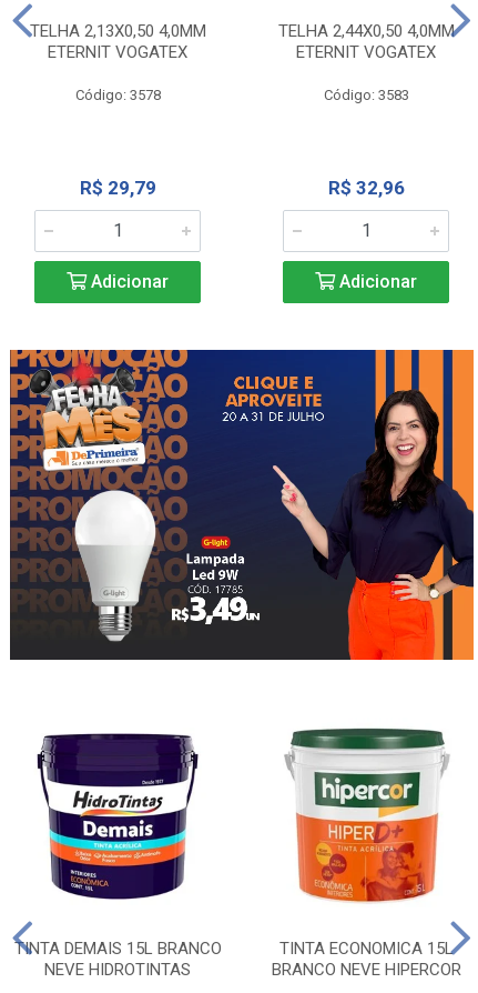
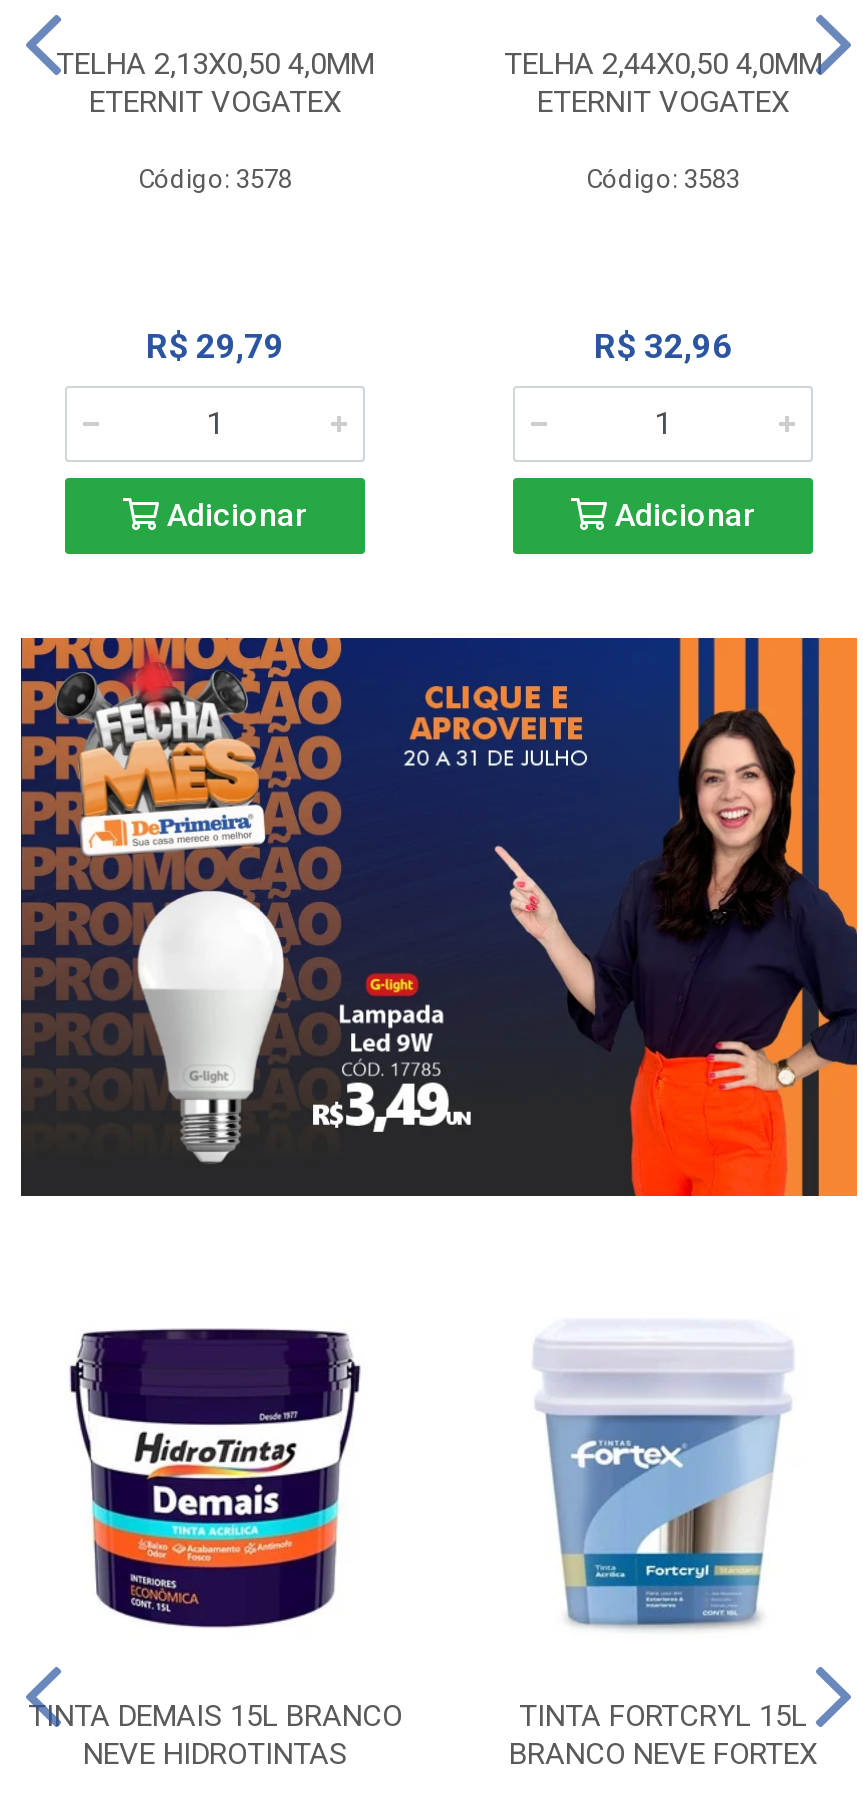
[279,728,453,958] [image] | TINTA ECONOMICA 15L -> [517,1320,811,1733] [image] | TINTA FORTCRYL 15L
[271,959,461,979] BRANCO NEVE HIPERCOR -> [509,1735,817,1771] BRANCO NEVE FORTEX

